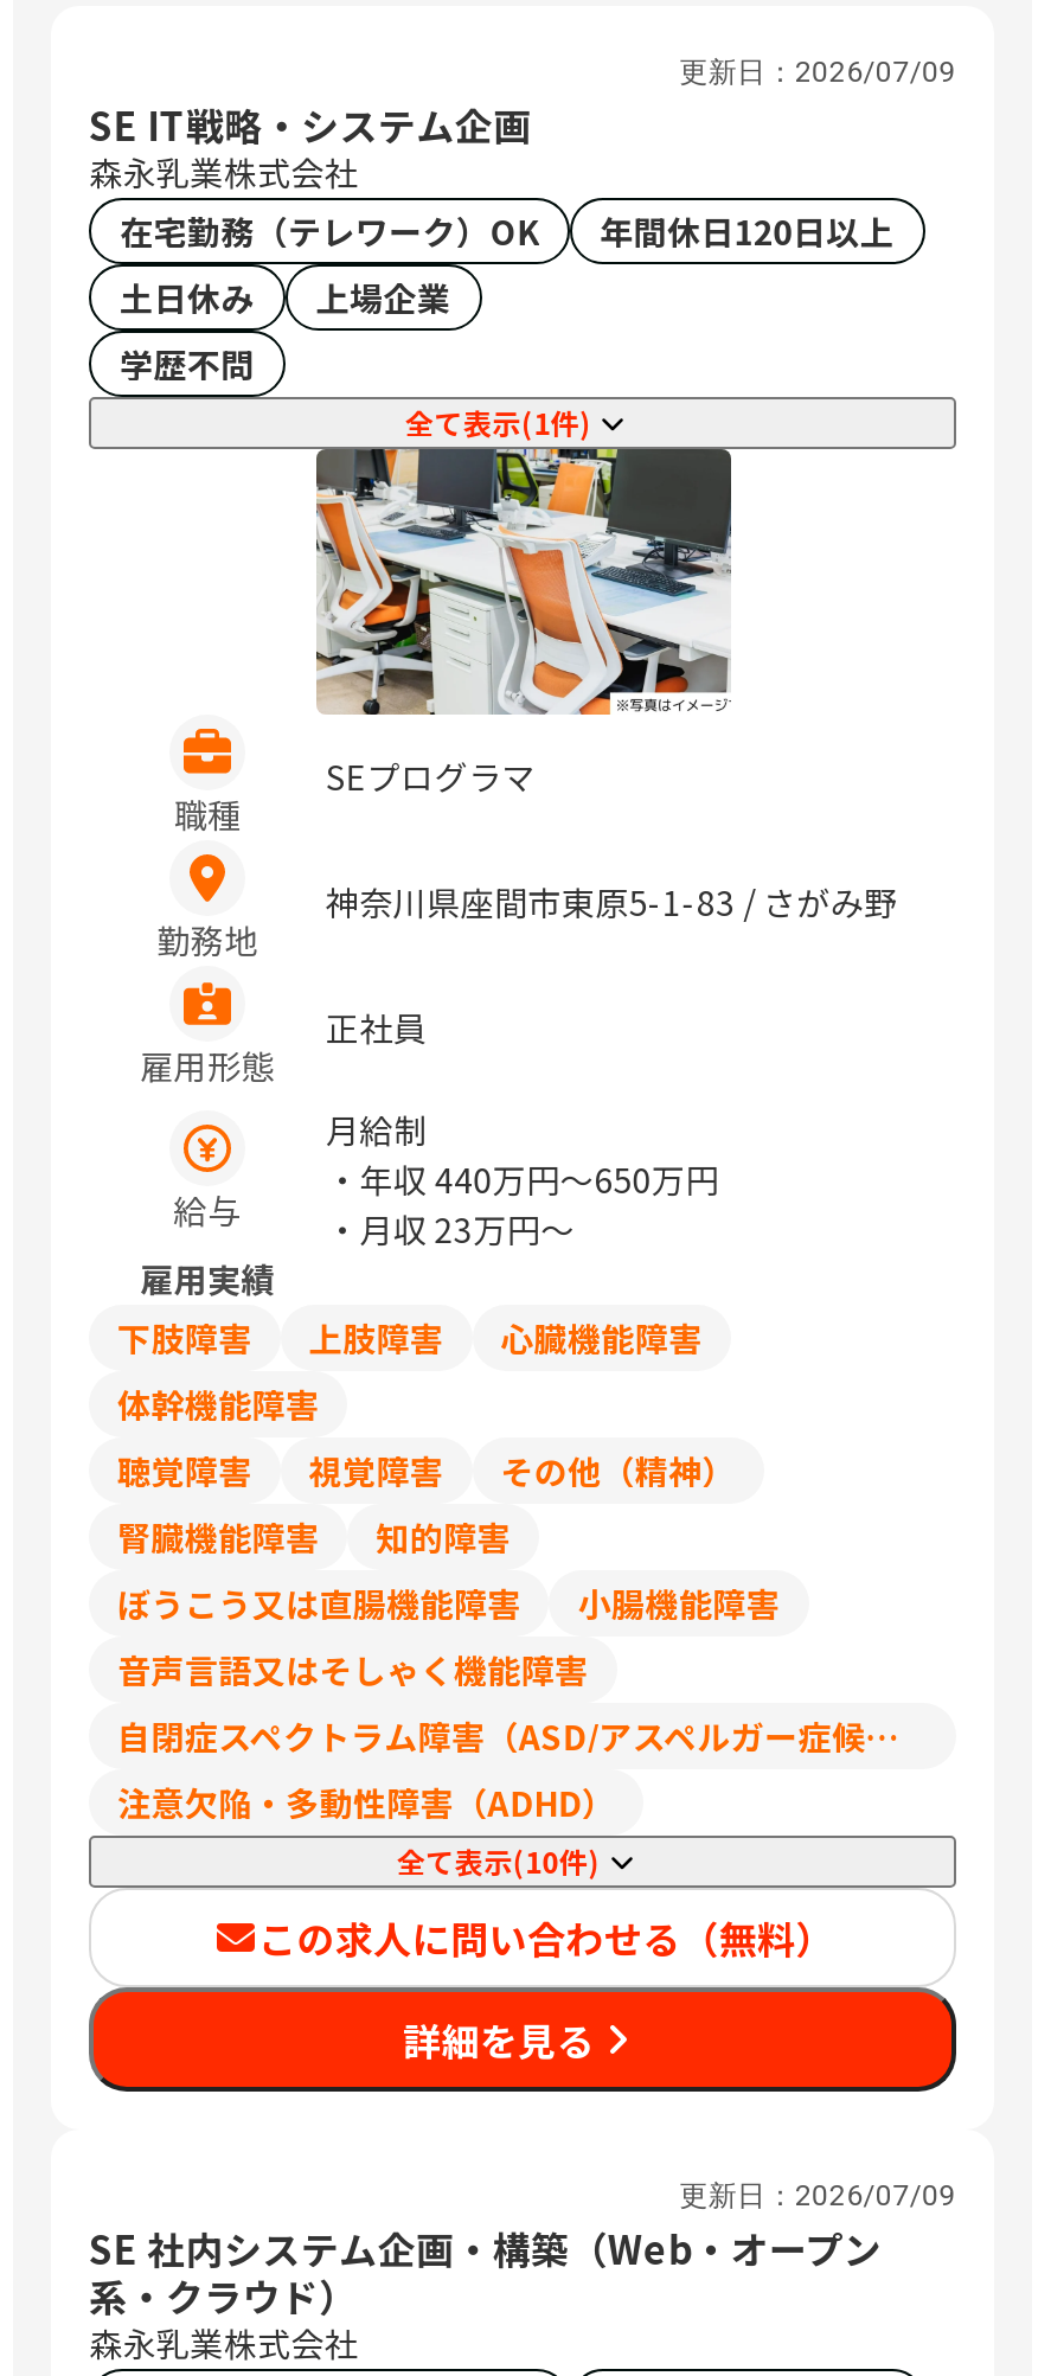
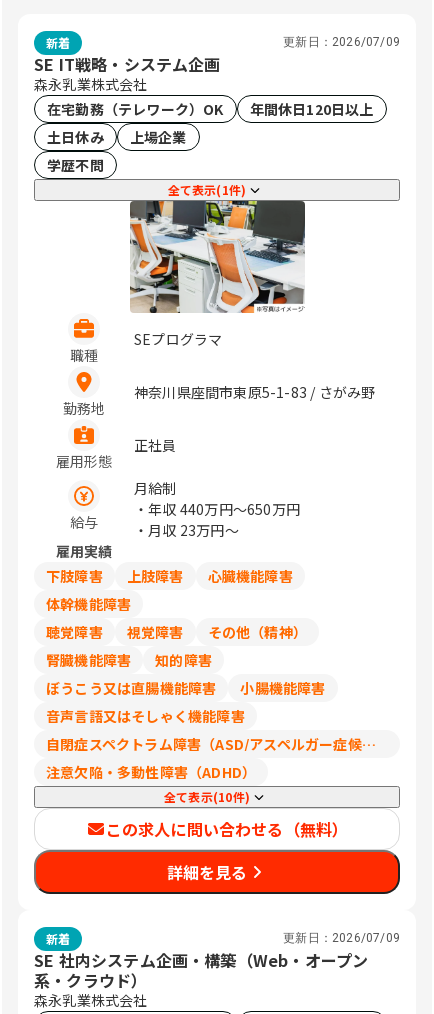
none -> [46,34,70,51] 新着
none -> [46,930,70,947] 新着

